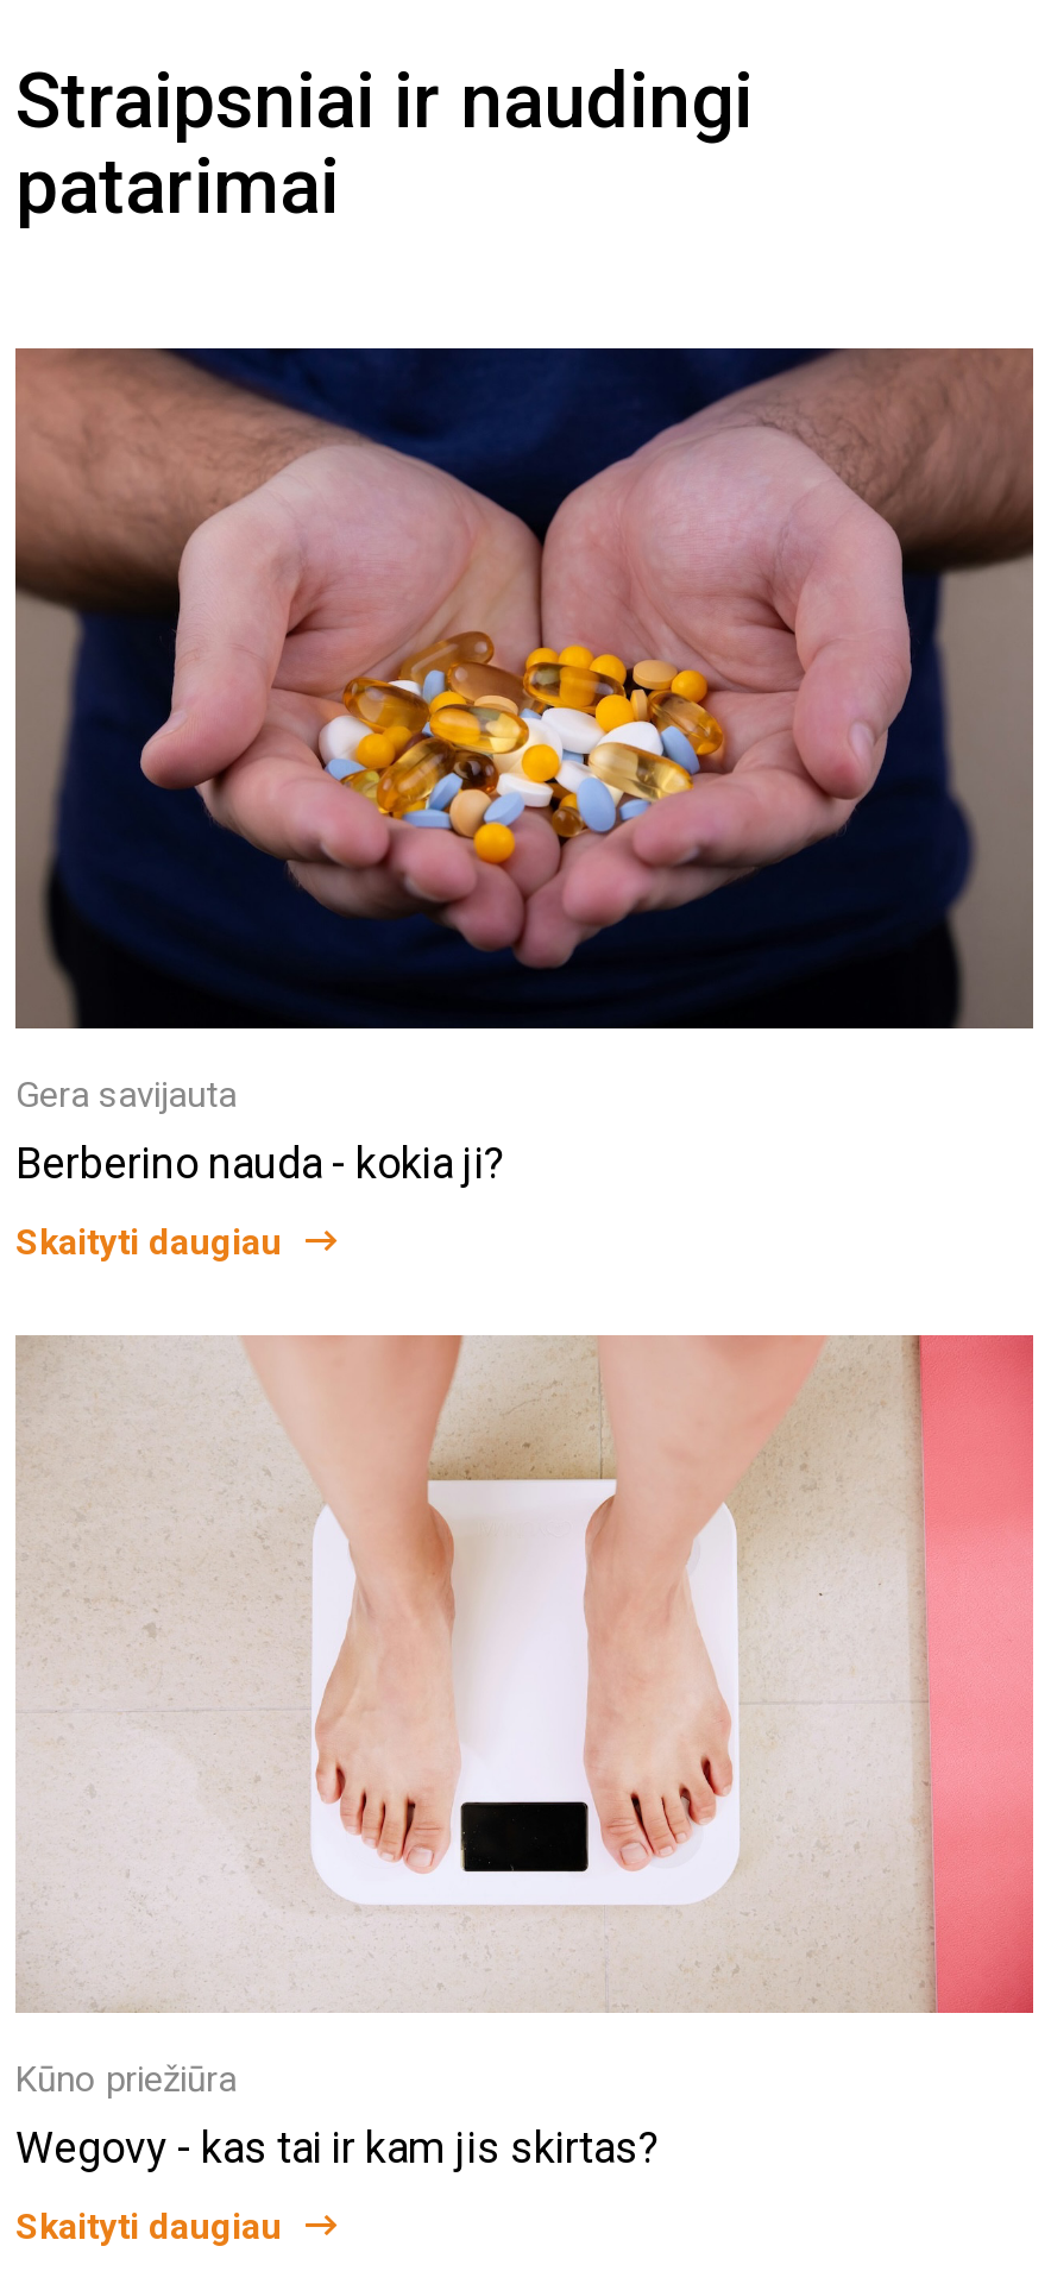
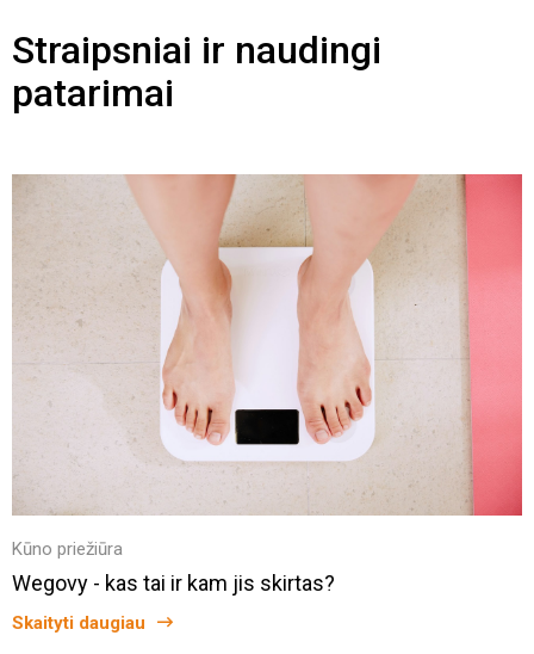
[15,346,1036,1263] [image] | Gera savijauta | Berberino nauda - kokia ji? | Skaityti daugiau -> none

